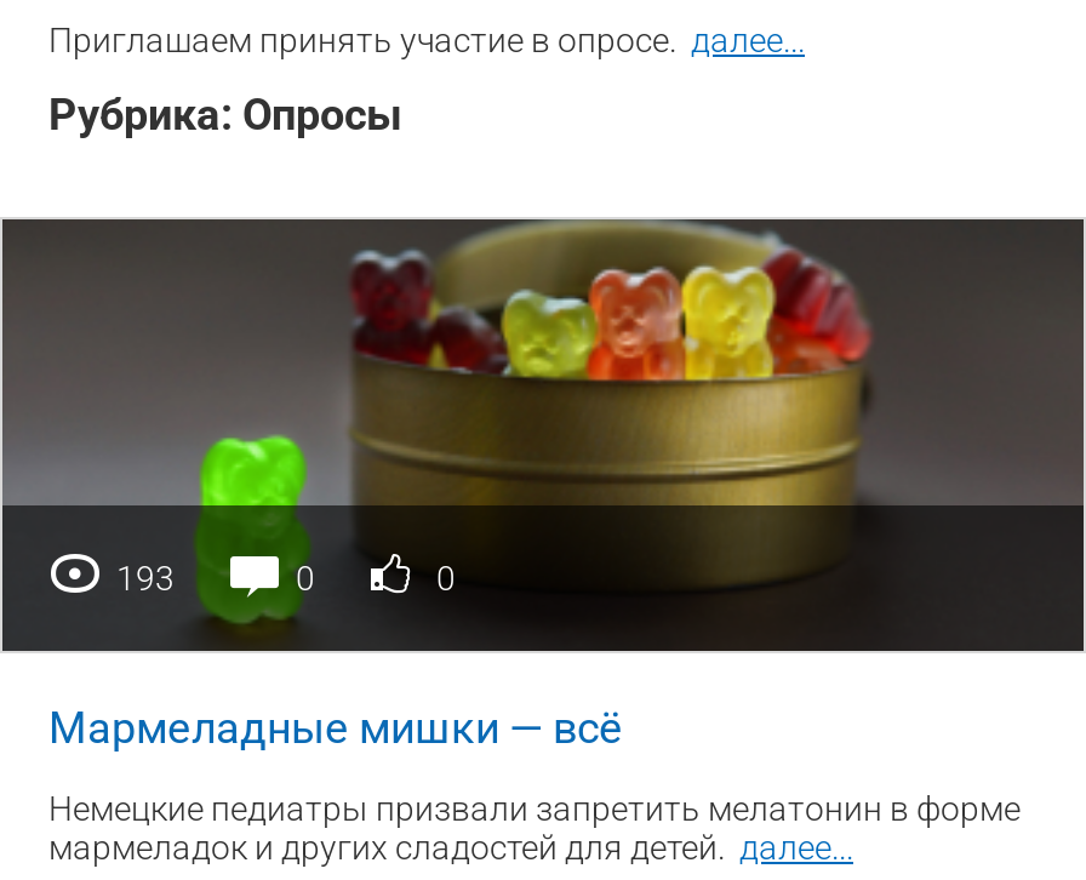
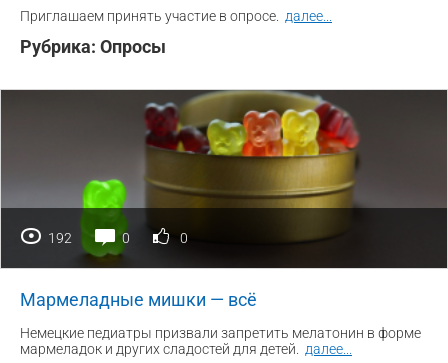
[116,559,175,598] 193 -> [48,230,72,246] 192

